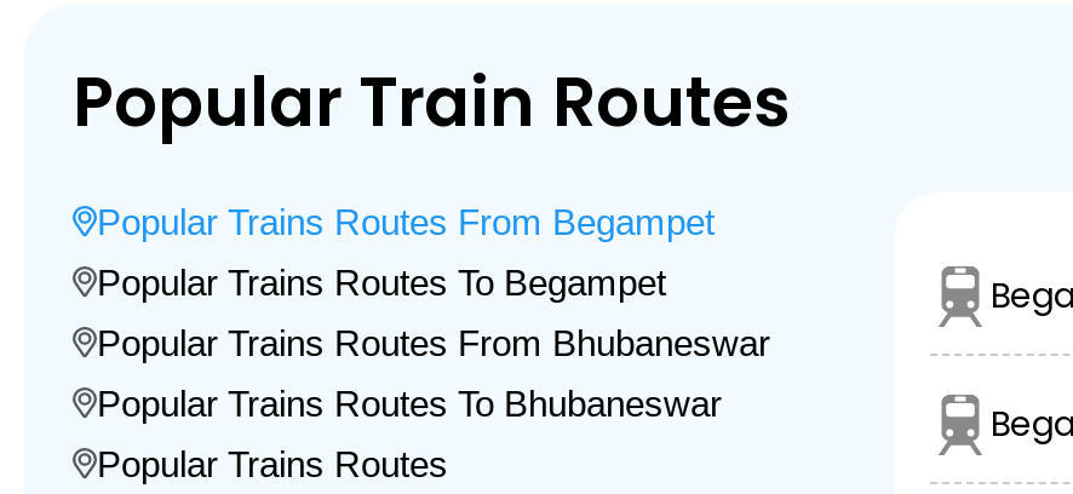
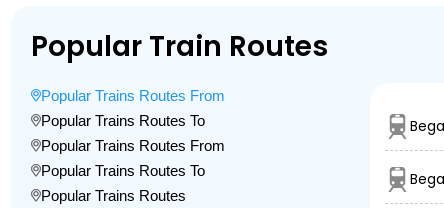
[97,201,715,242] Popular Trains Routes From Begampet -> [41,87,225,104] Popular Trains Routes From
[97,262,666,303] Popular Trains Routes To Begampet -> [41,112,205,129] Popular Trains Routes To
[97,322,770,363] Popular Trains Routes From Bhubaneswar -> [41,137,225,154] Popular Trains Routes From
[97,383,722,424] Popular Trains Routes To Bhubaneswar -> [41,162,205,179] Popular Trains Routes To

